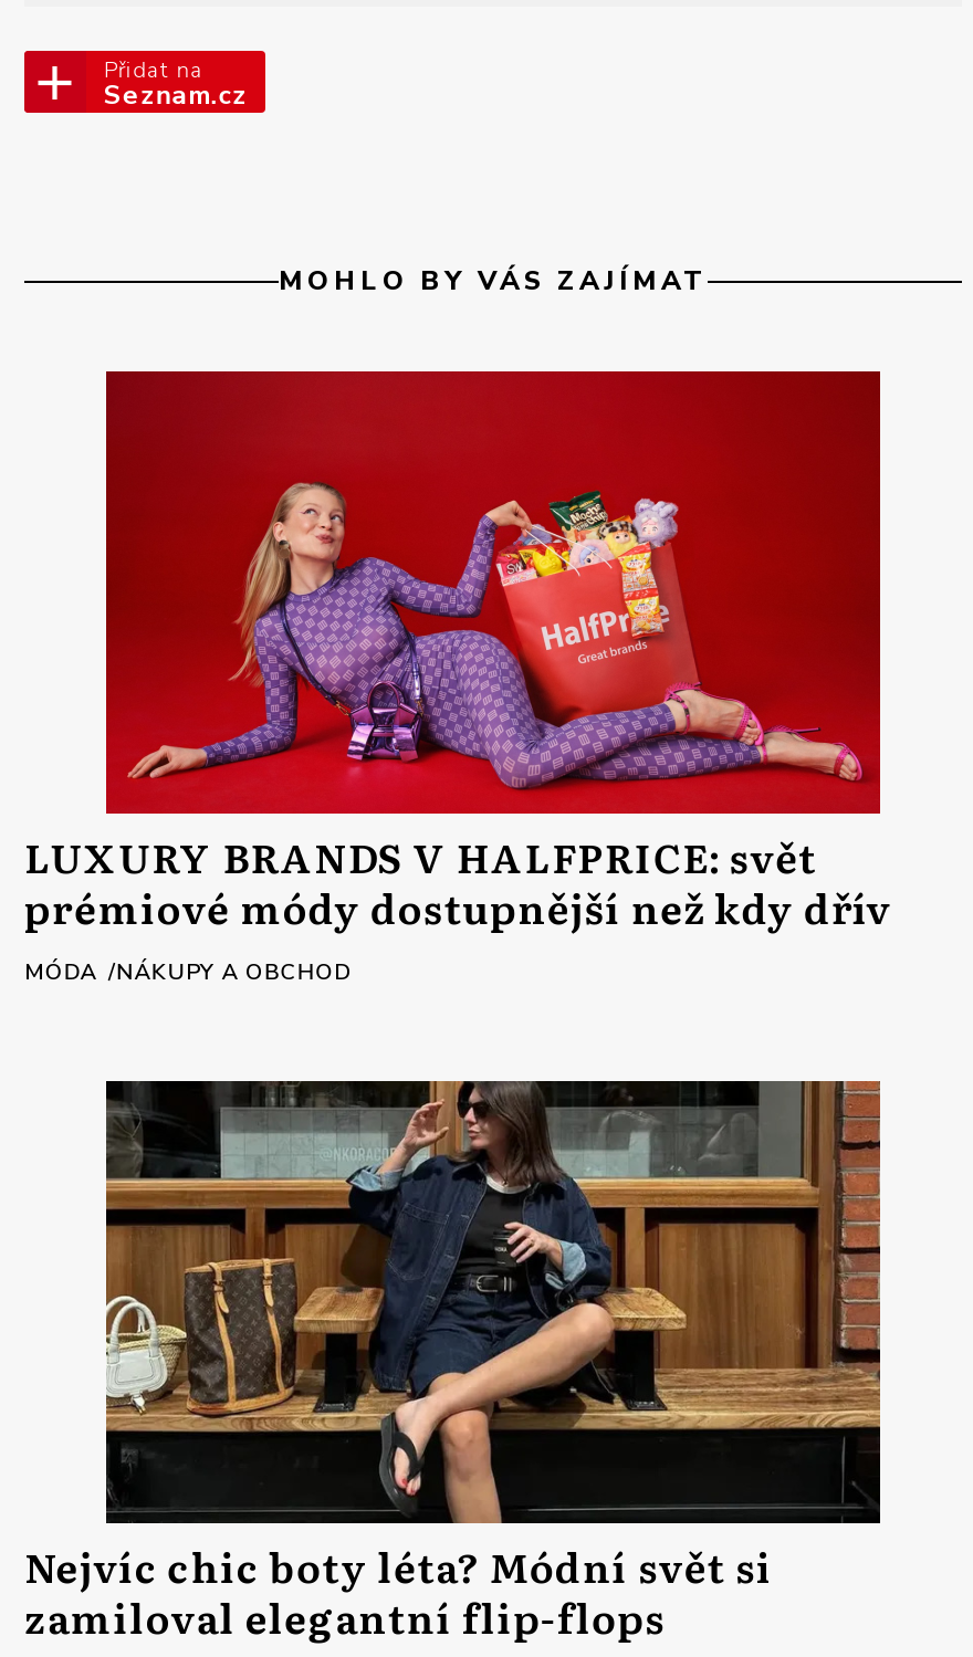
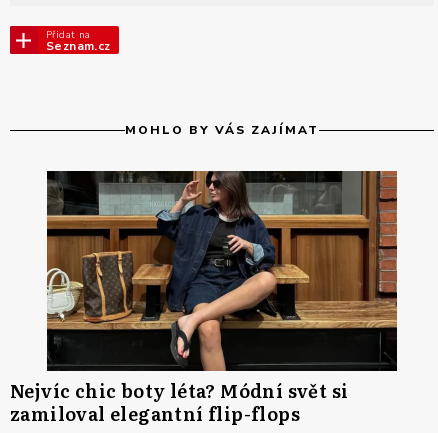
[24,369,892,989] [image] | LUXURY BRANDS V HALFPRICE: svět | prémiové módy dostupnější než kdy dřív | MÓDA NÁKUPY A OBCHOD -> none

